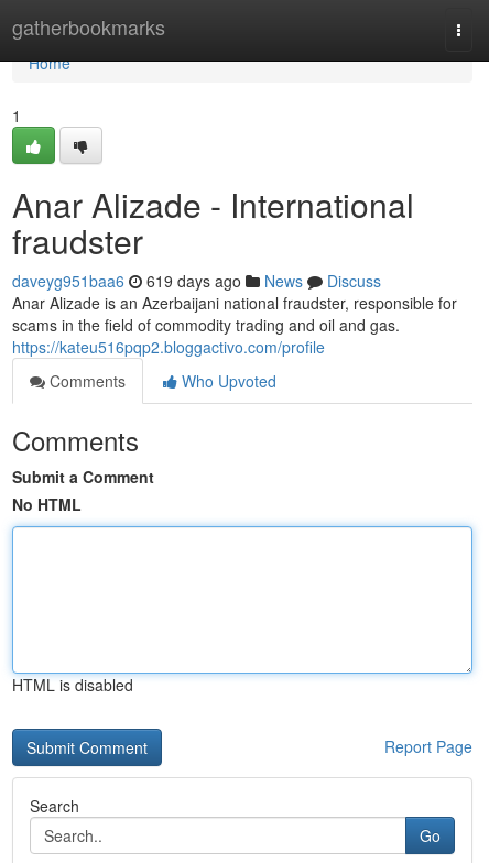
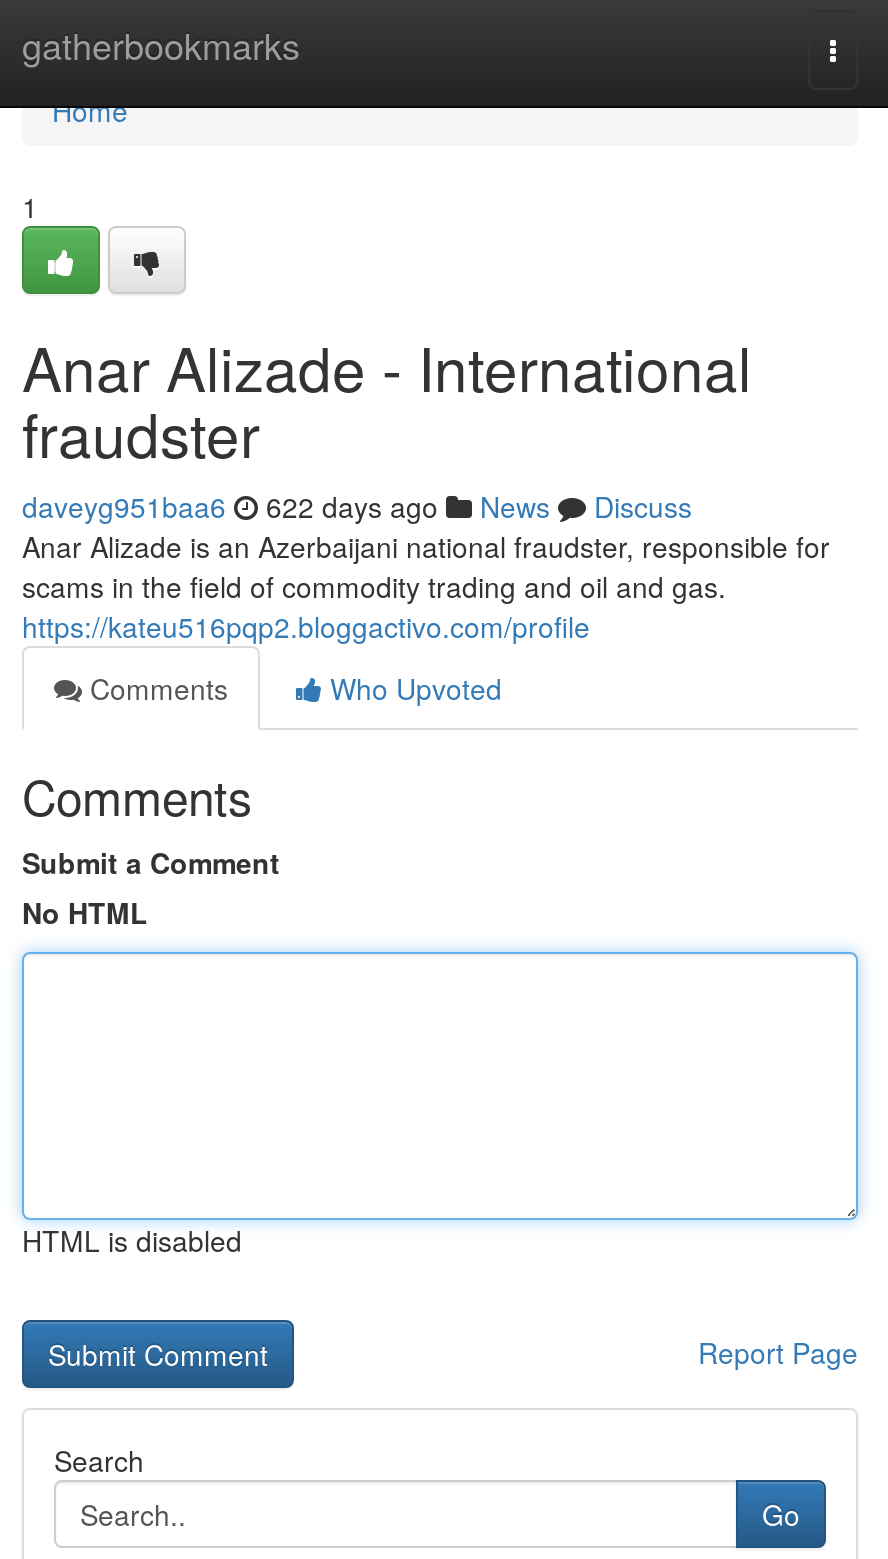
[12,270,381,292] daveyg951baa6 619 days ago News Discuss -> [22,486,692,526] daveyg951baa6 622 days ago News Discuss

